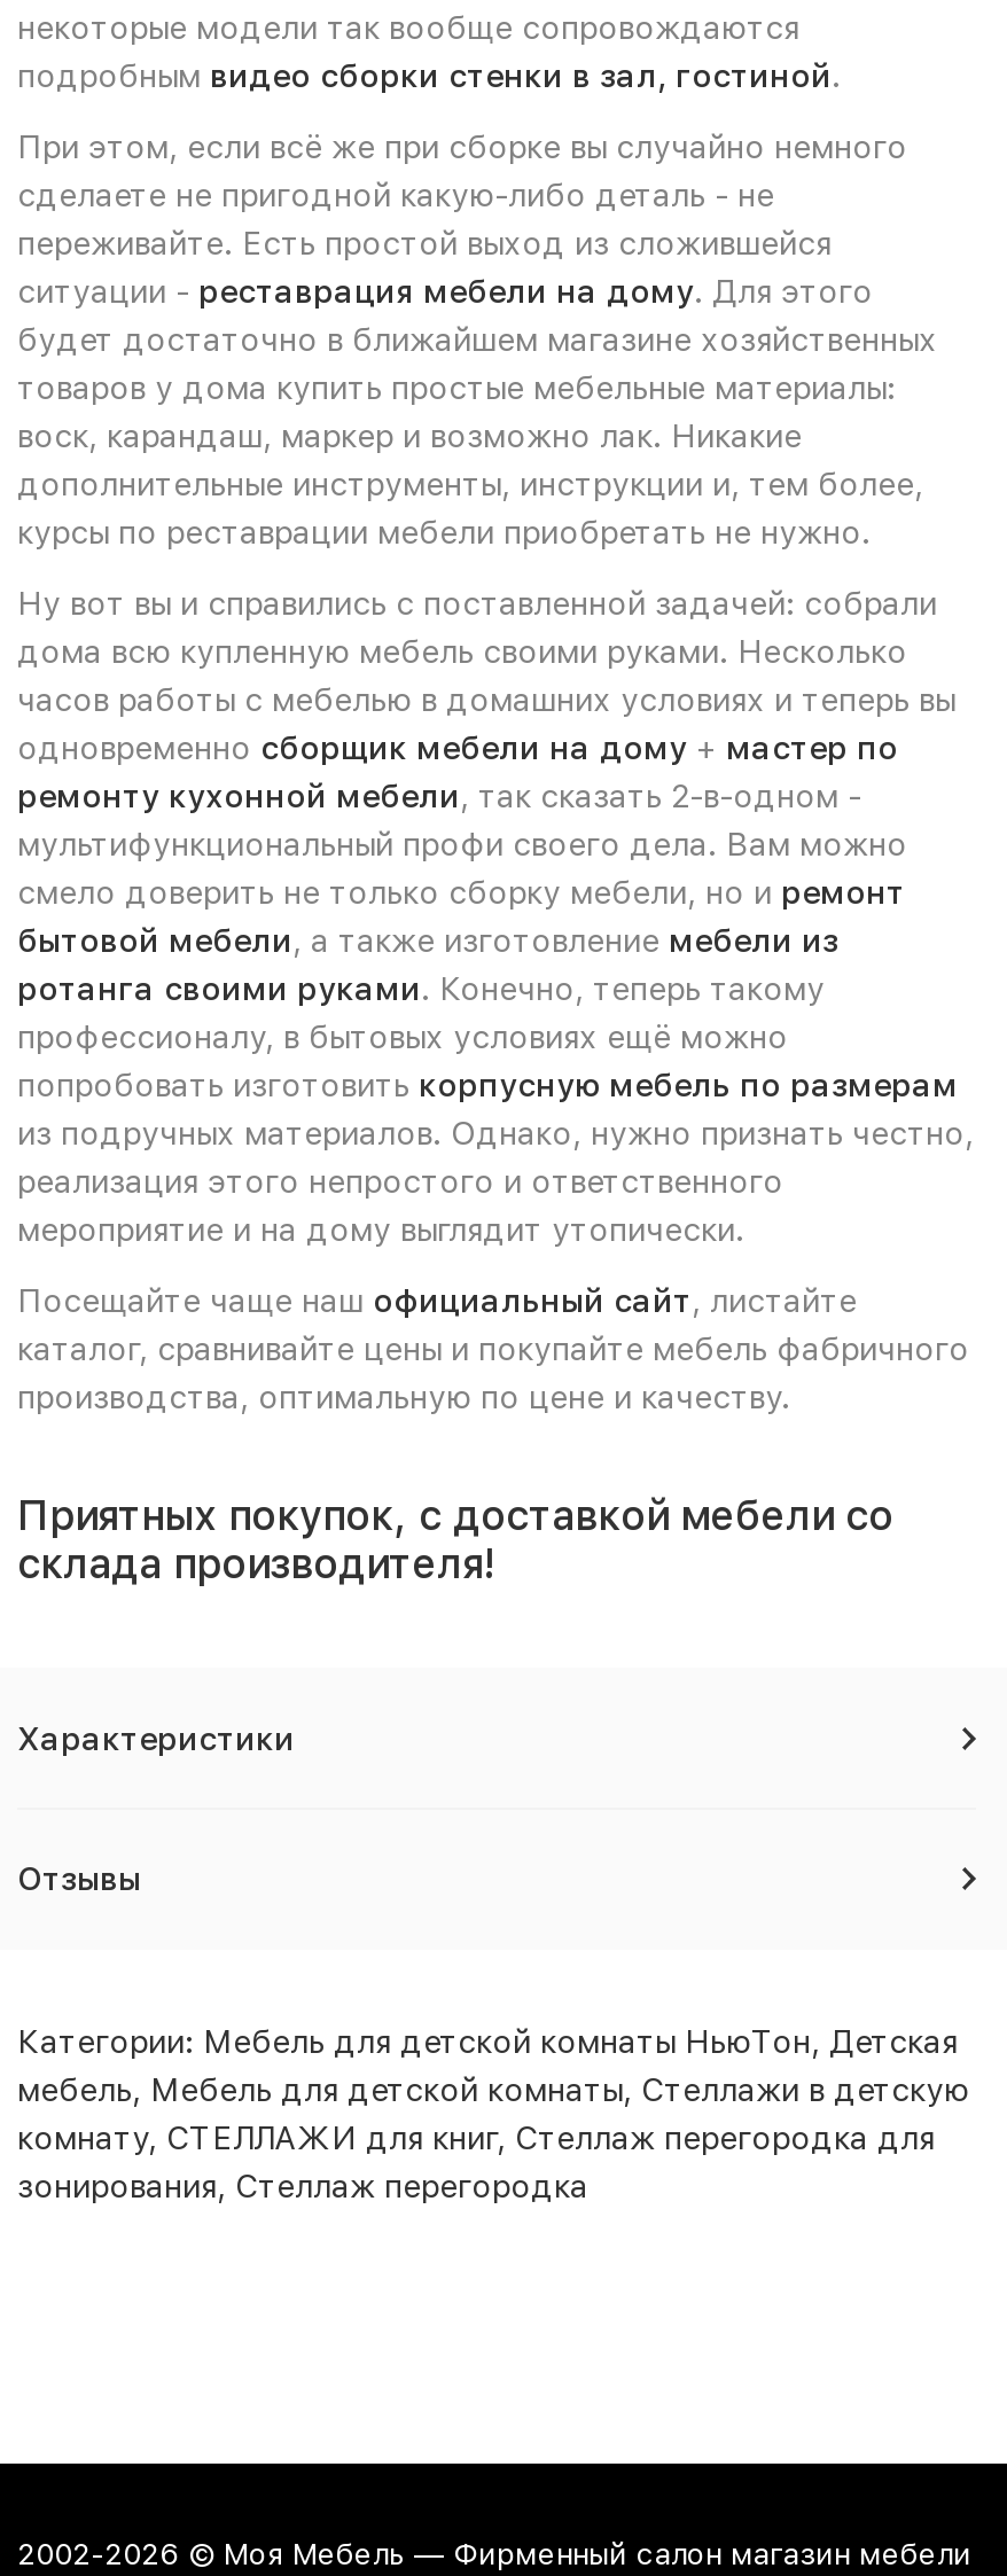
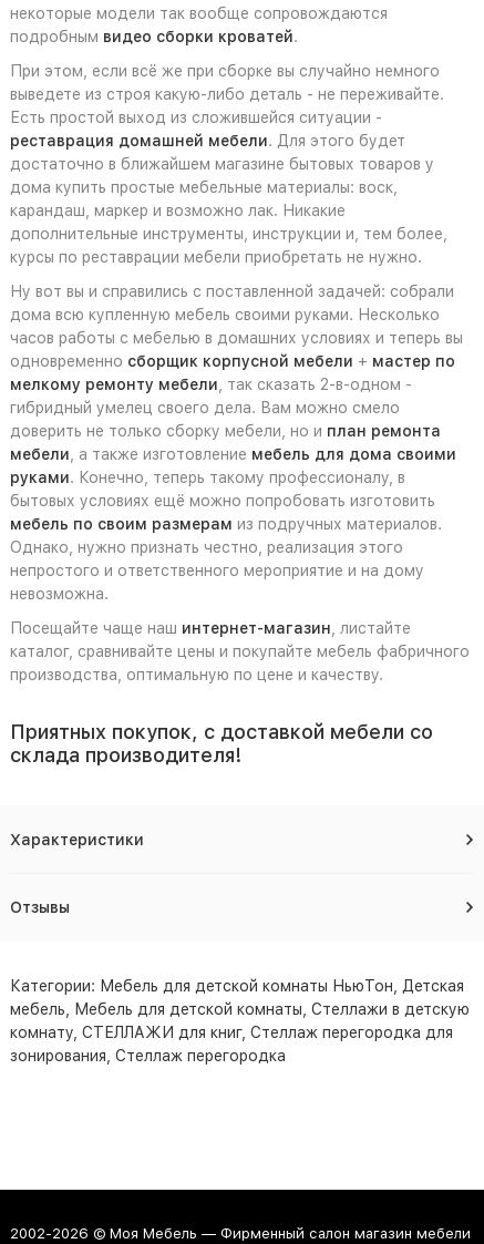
[17,56,841,93] подробным видео сборки стенки в зал, гостиной. -> [10,27,298,45] подробным видео сборки кроватей.
[17,175,937,453] сделаете не пригодной какую-либо деталь - не | переживайте. Есть простой выход из сложившейся | ситуации - реставрация мебели на дому. Для этого | будет достаточно в ближайшем магазине хозяйственных | товаров у дома купить простые мебельные материалы: | воск, карандаш, маркер и возможно лак. Никакие -> [10,85,444,219] выведете из строя какую-либо деталь - не переживайте. | Есть простой выход из сложившейся ситуации - | реставрация домашней мебели. Для этого будет | достаточно в ближайшем магазине бытовых товаров у | дома купить простые мебельные материалы: воск, | карандаш, маркер и возможно лак. Никакие
[17,728,974,1247] одновременно сборщик мебели на дому + мастер по | ремонту кухонной мебели, так сказать 2-в-одном - | мультифункциональный профи своего дела. Вам можно | смело доверить не только сборку мебели, но и ремонт | бытовой мебели, а также изготовление мебели из | ротанга своими руками. Конечно, теперь такому | профессионалу, в бытовых условиях ещё можно | попробовать изготовить корпусную мебель по размерам | из подручных материалов. Однако, нужно признать честно, | реализация этого непростого и ответственного | мероприятие и на дому выглядит утопически. -> [10,352,456,602] одновременно сборщик корпусной мебели + мастер по | мелкому ремонту мебели, так сказать 2-в-одном - | гибридный умелец своего дела. Вам можно смело | доверить не только сборку мебели, но и план ремонта | мебели, а также изготовление мебель для дома своими | руками. Конечно, теперь такому профессионалу, в | бытовых условиях ещё можно попробовать изготовить | мебель по своим размерам из подручных материалов. | Однако, нужно признать честно, реализация этого | непростого и ответственного мероприятие и на дому | невозможна.
[17,1281,857,1318] Посещайте чаще наш официальный сайт, листайте -> [10,619,411,636] Посещайте чаще наш интернет-магазин, листайте

